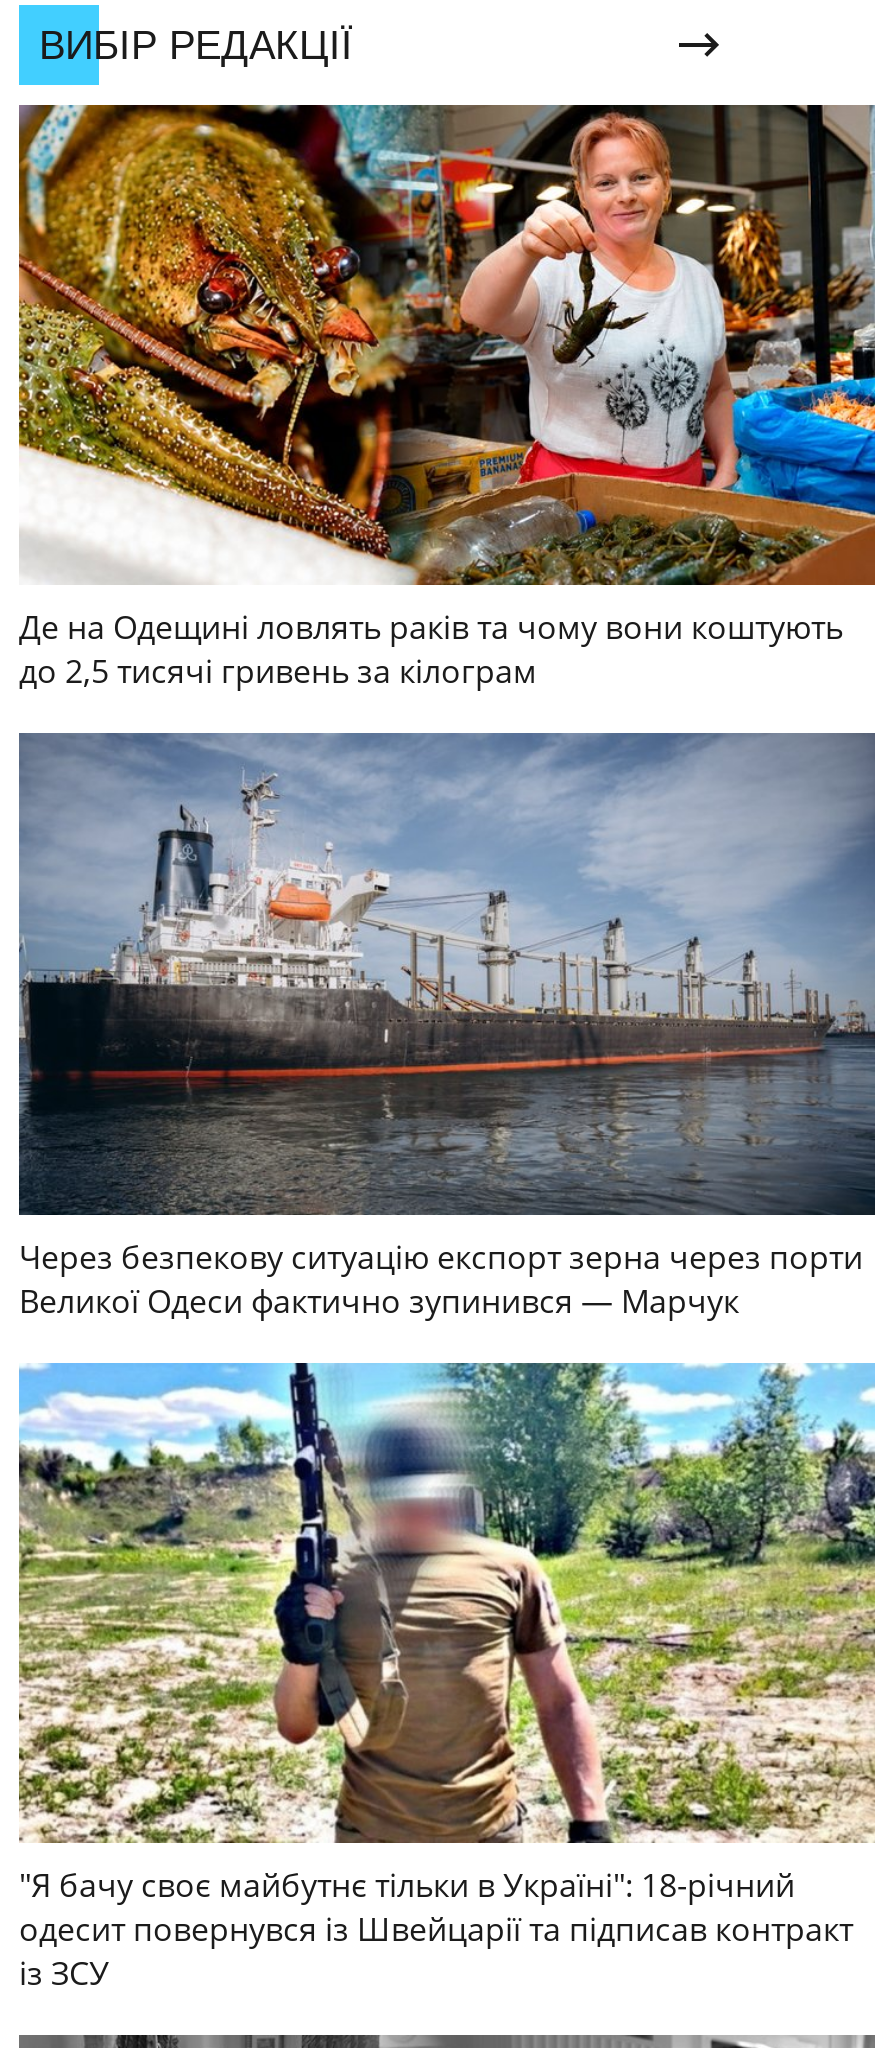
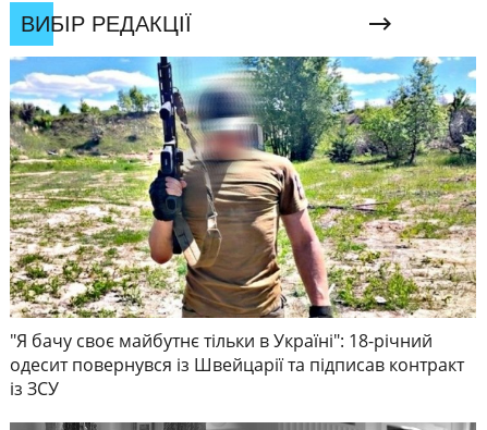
[17,103,877,694] [image] | Де на Одещині ловлять раків та чому вони коштують | до 2,5 тисячі гривень за кілограм -> none
[17,731,877,1323] [image] | Через безпекову ситуацію експорт зерна через порти | Великої Одеси фактично зупинився — Марчук -> none

